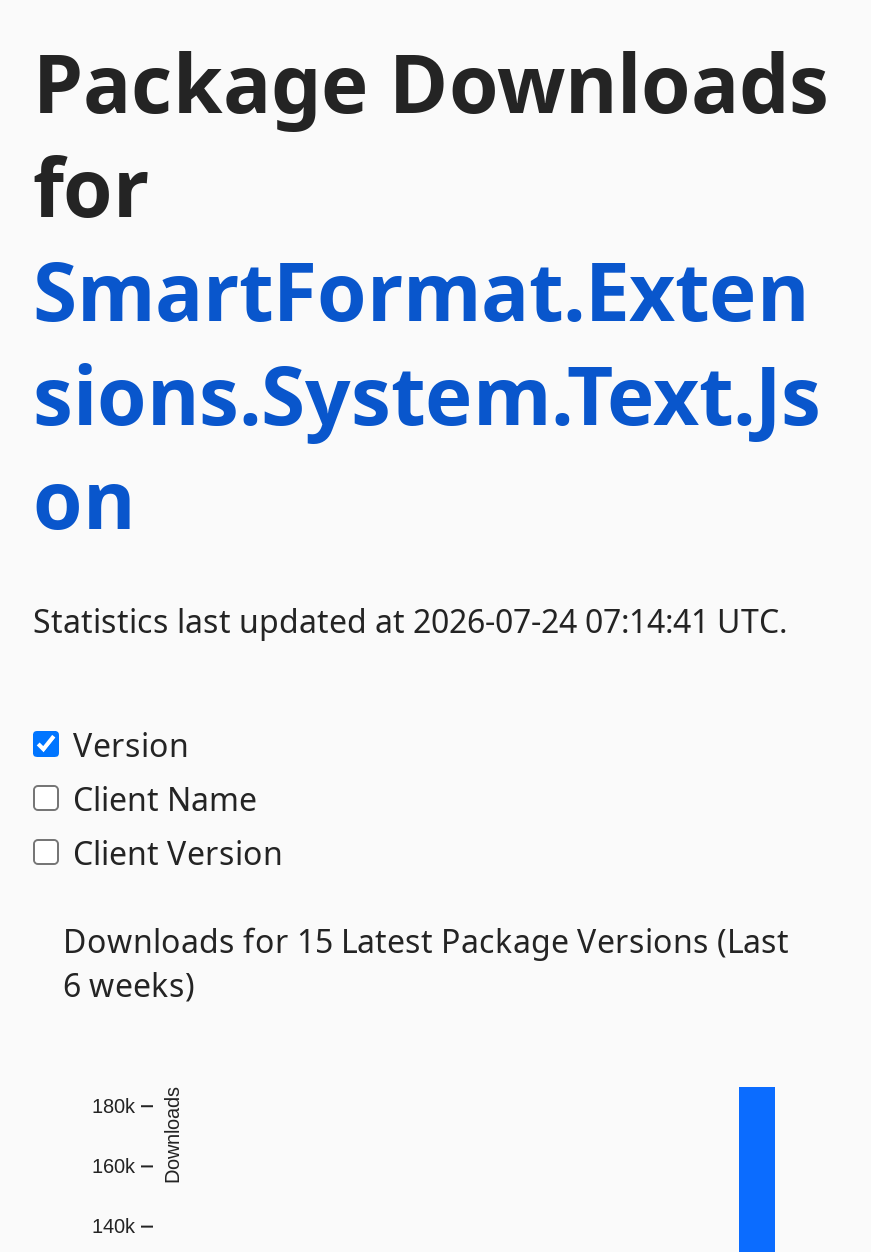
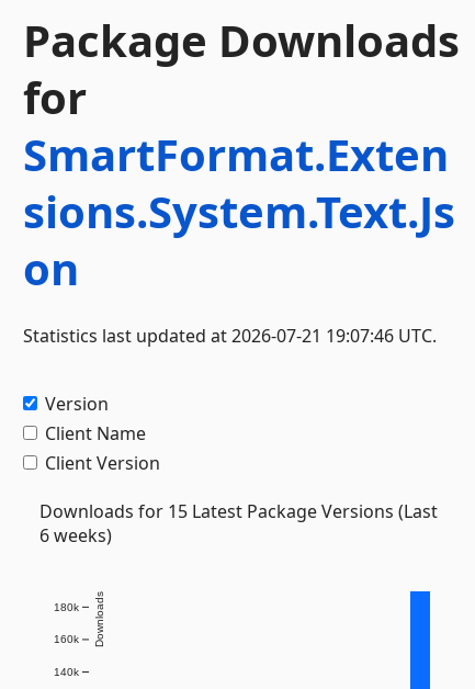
[33,599,787,643] Statistics last updated at 2026-07-24 07:14:41 UTC. -> [23,324,437,348] Statistics last updated at 2026-07-21 19:07:46 UTC.

